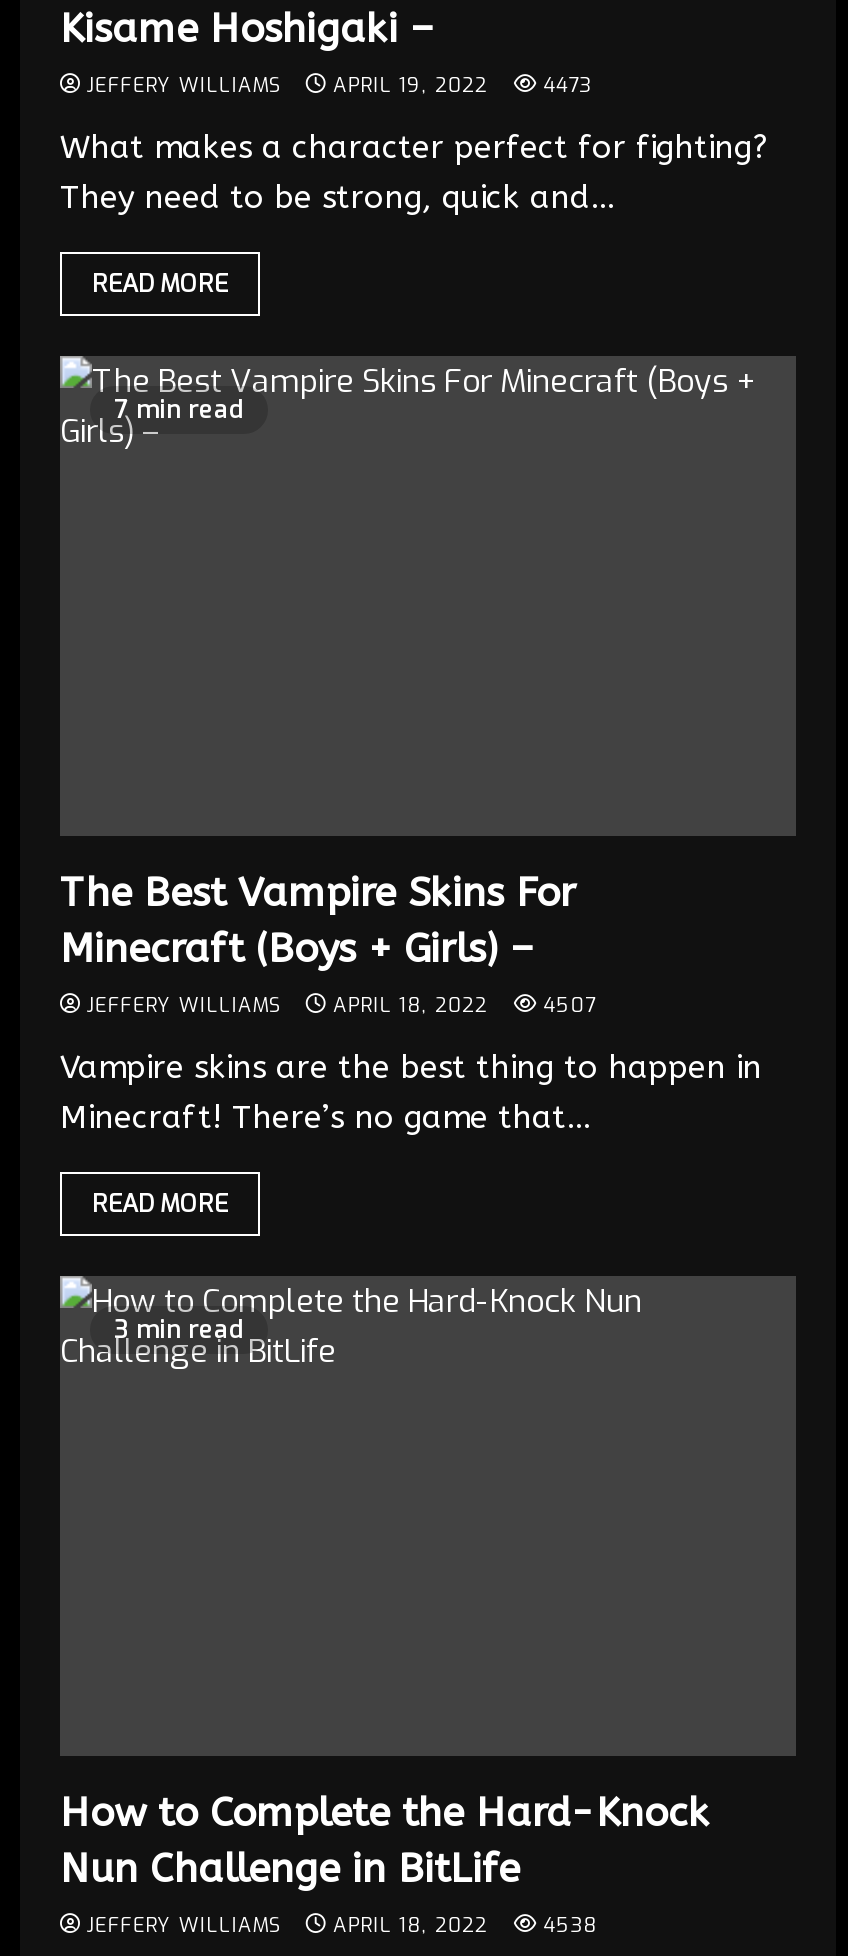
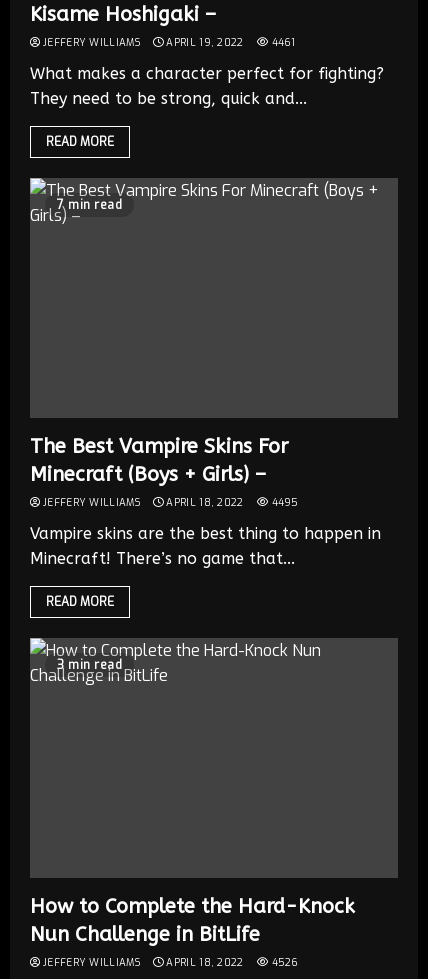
[543,72,592,98] 4473 -> [272,36,296,49] 4461
[543,992,596,1018] 4507 -> [272,496,299,509] 4495
[543,1912,598,1938] 4538 -> [272,956,299,969] 4526

